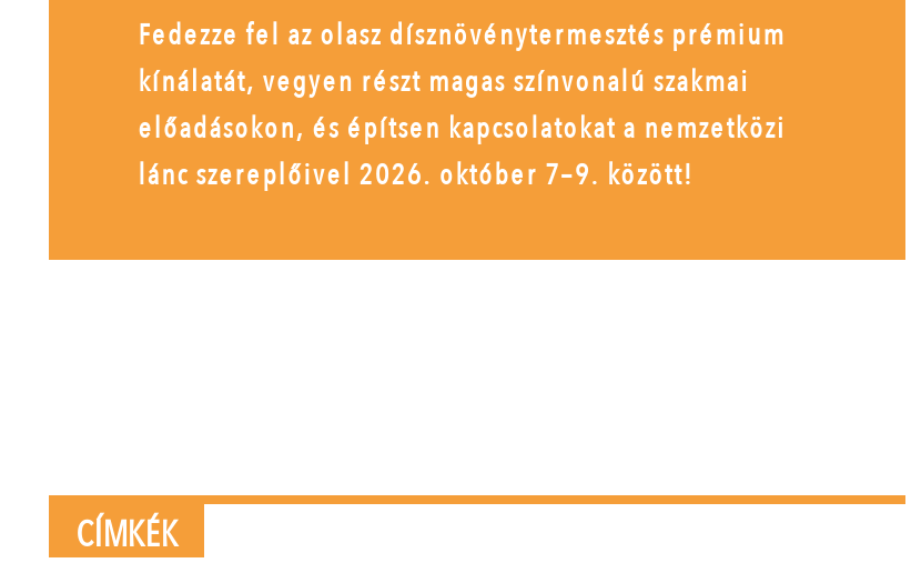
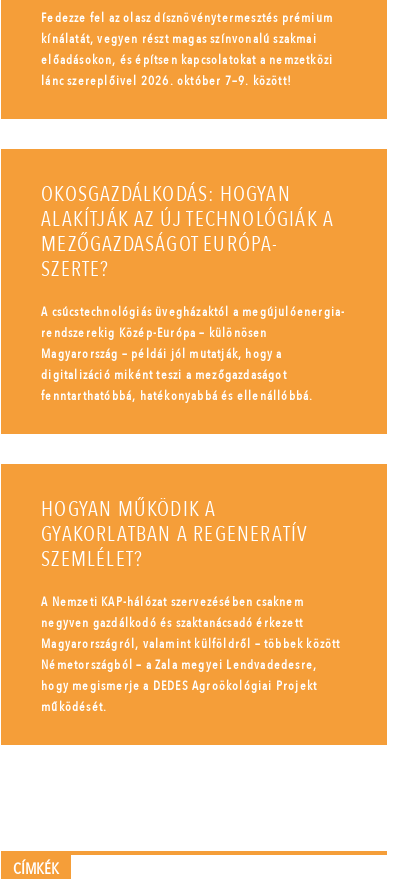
none -> [41,179,345,404] OKOSGAZDÁLKODÁS: HOGYAN | ALAKÍTJÁK AZ ÚJ TECHNOLÓGIÁK A | MEZŐGAZDASÁGOT EURÓPA- | SZERTE? | A csúcstechnológiás üvegházaktól a megújulóenergia- | rendszerekig Közép-Európa – különösen | Magyarország – példái jól mutatják, hogy a | digitalizáció miként teszi a mezőgazdaságot | fenntarthatóbbá, hatékonyabbá és ellenállóbbá.
none -> [41,494,341,715] HOGYAN MŰKÖDIK A | GYAKORLATBAN A REGENERATÍV | SZEMLÉLET? | A Nemzeti KAP-hálózat szervezésében csaknem | negyven gazdálkodó és szaktanácsadó érkezett | Magyarországról, valamint külföldről – többek között | Németországból – a Zala megyei Lendvadedesre, | hogy megismerje a DEDES Agroökológiai Projekt | működését.

